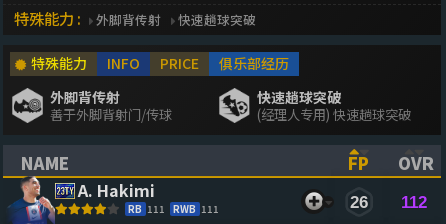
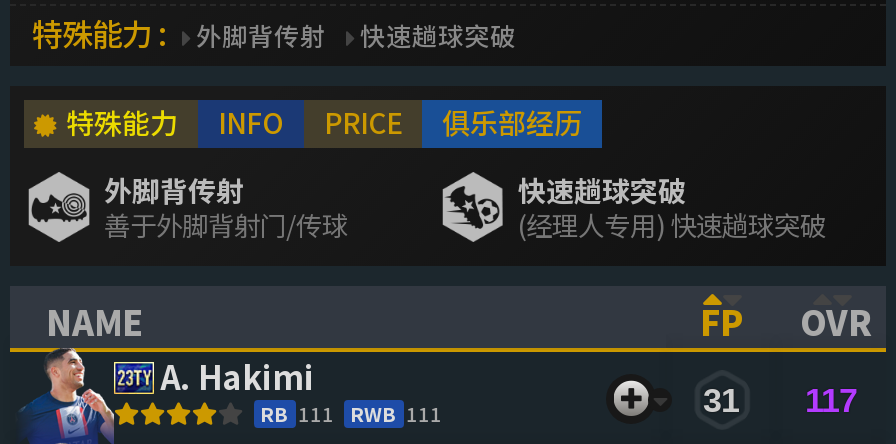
[349,193,367,212] 26 -> [703,383,739,421] 31
[400,193,426,212] 112 -> [805,383,857,421] 117

